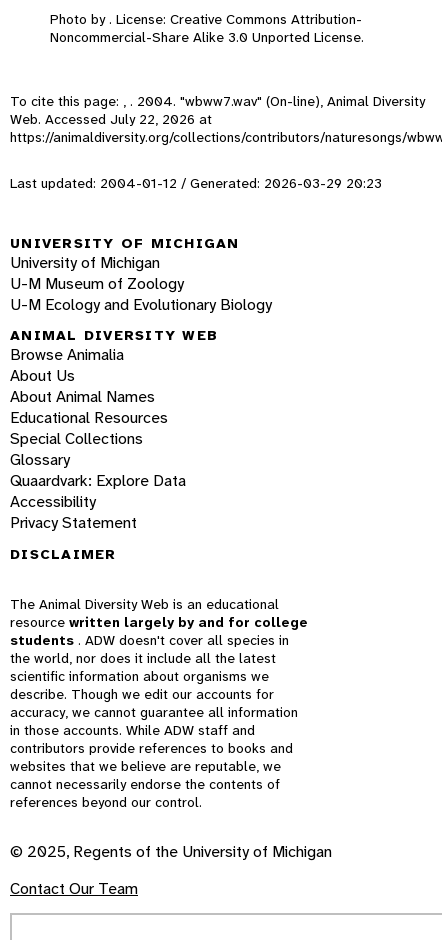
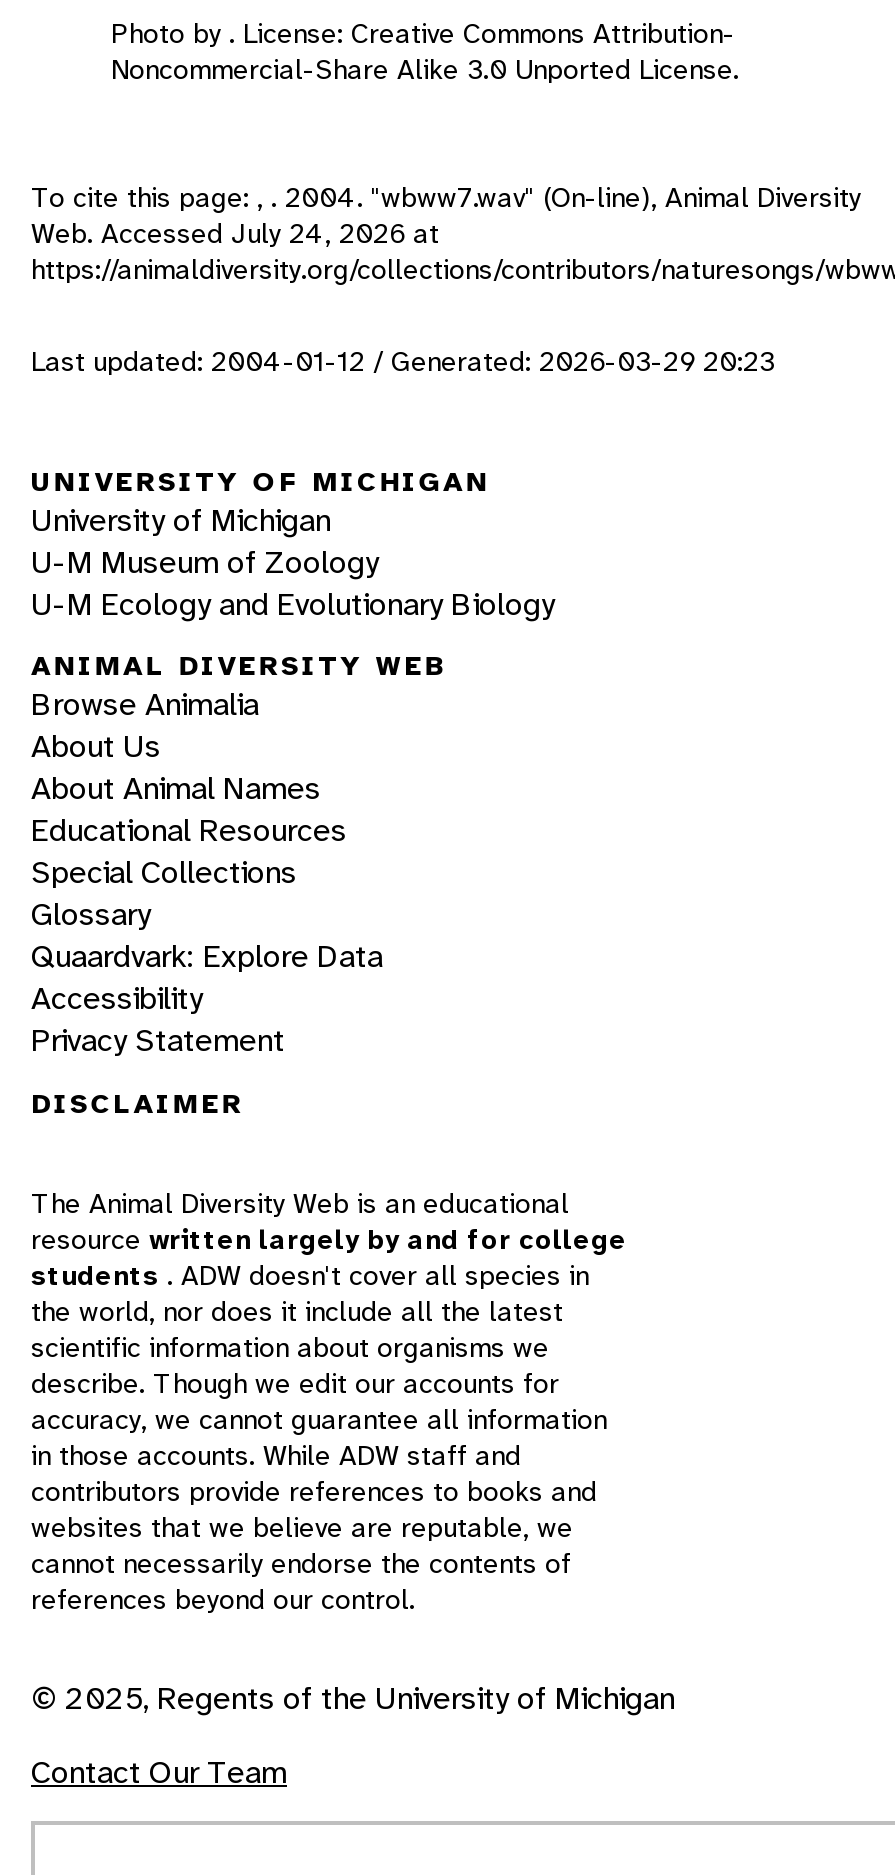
[10,110,212,128] Web. Accessed July 22, 2026 at -> [31,215,439,251] Web. Accessed July 24, 2026 at

